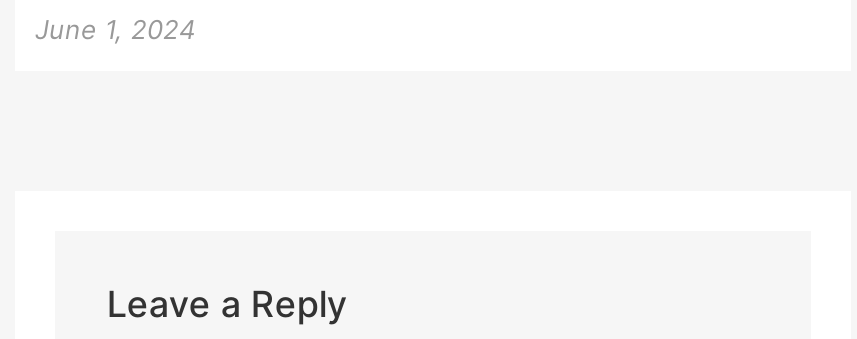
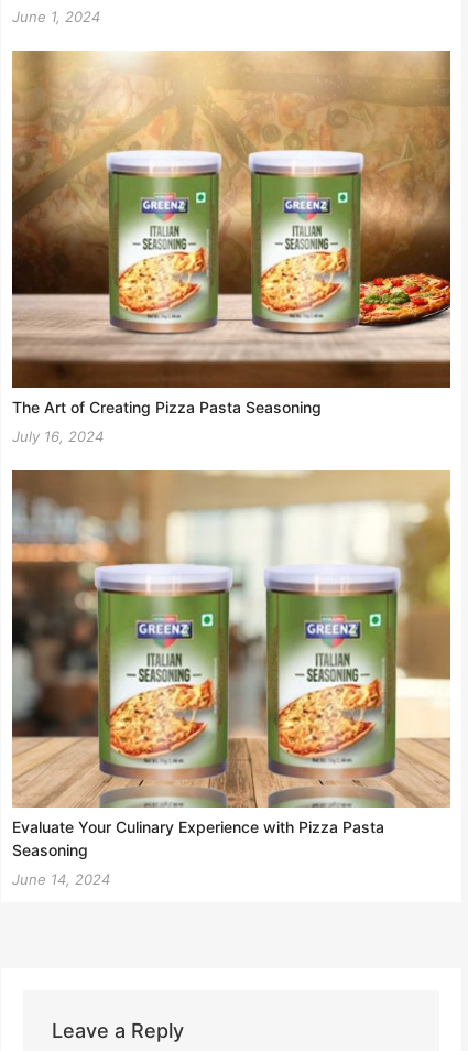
none -> [11,50,451,445] [image] | The Art of Creating Pizza Pasta Seasoning | July 16, 2024
none -> [11,469,451,888] [image] | Evaluate Your Culinary Experience with Pizza Pasta | Seasoning | June 14, 2024

